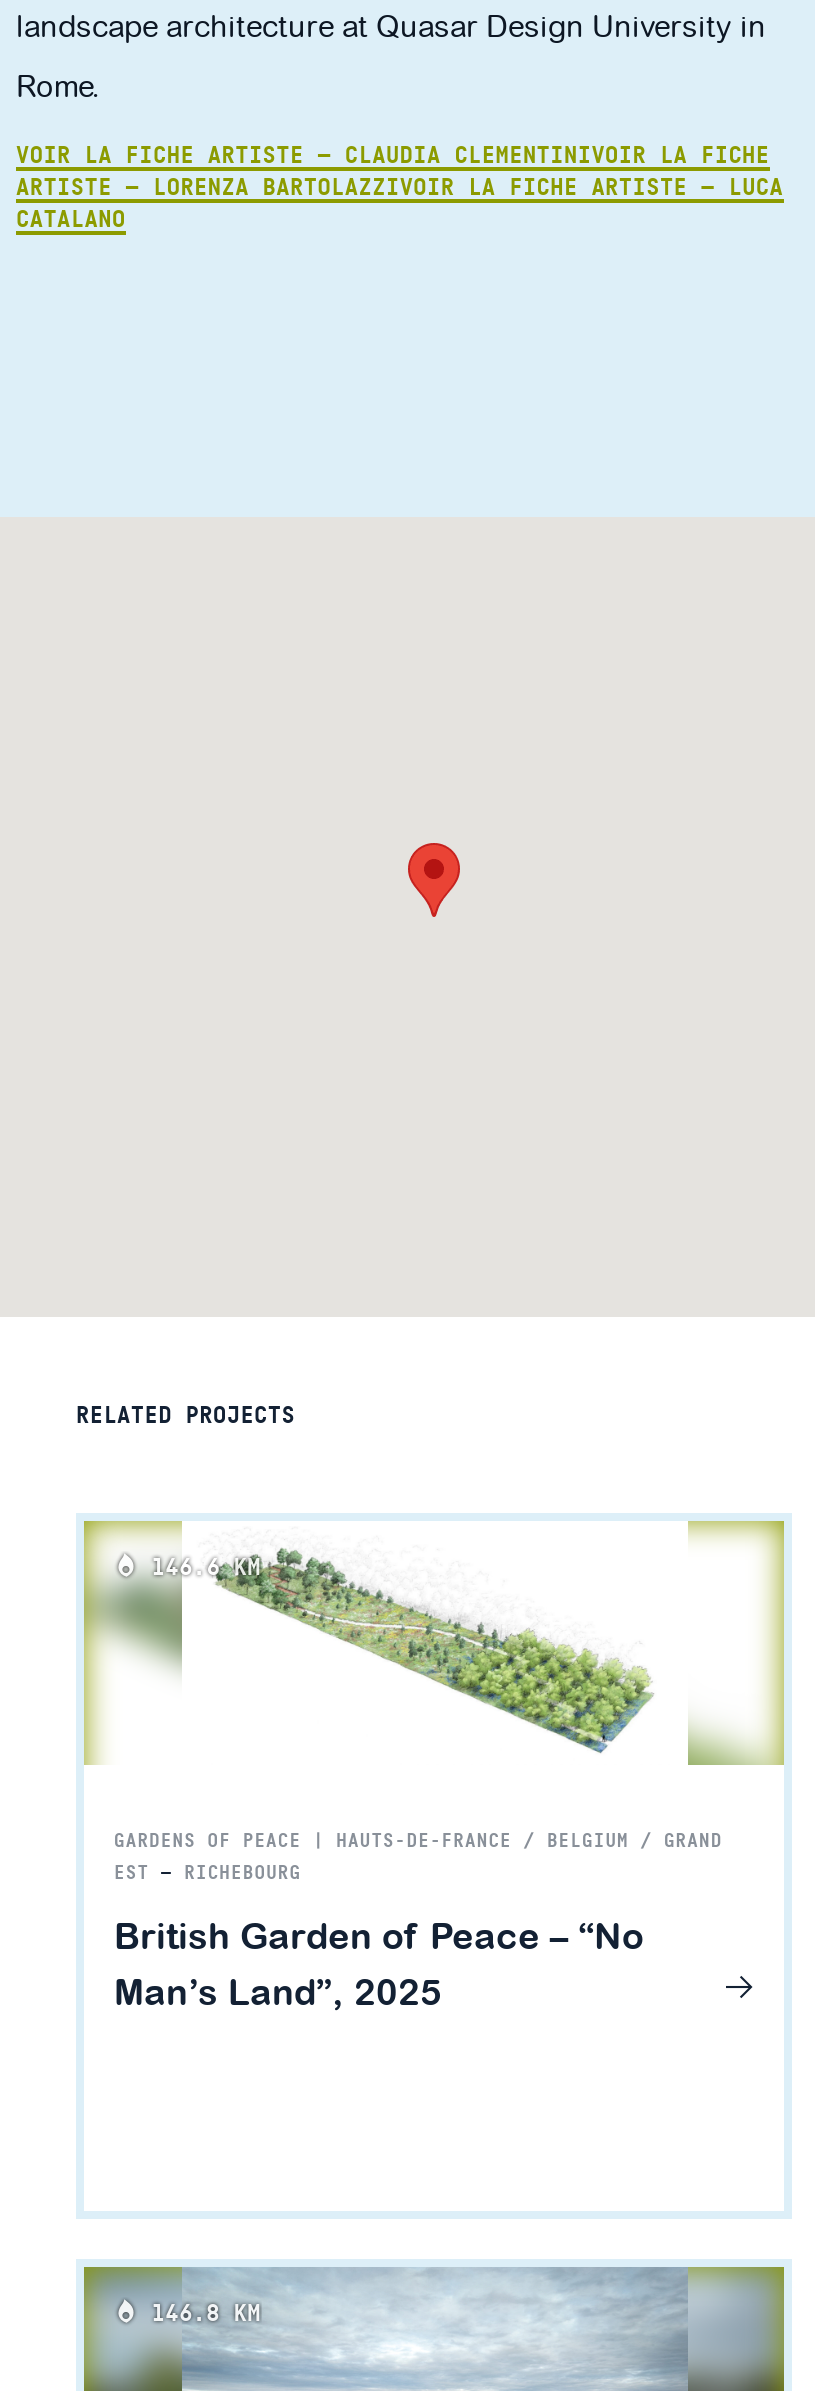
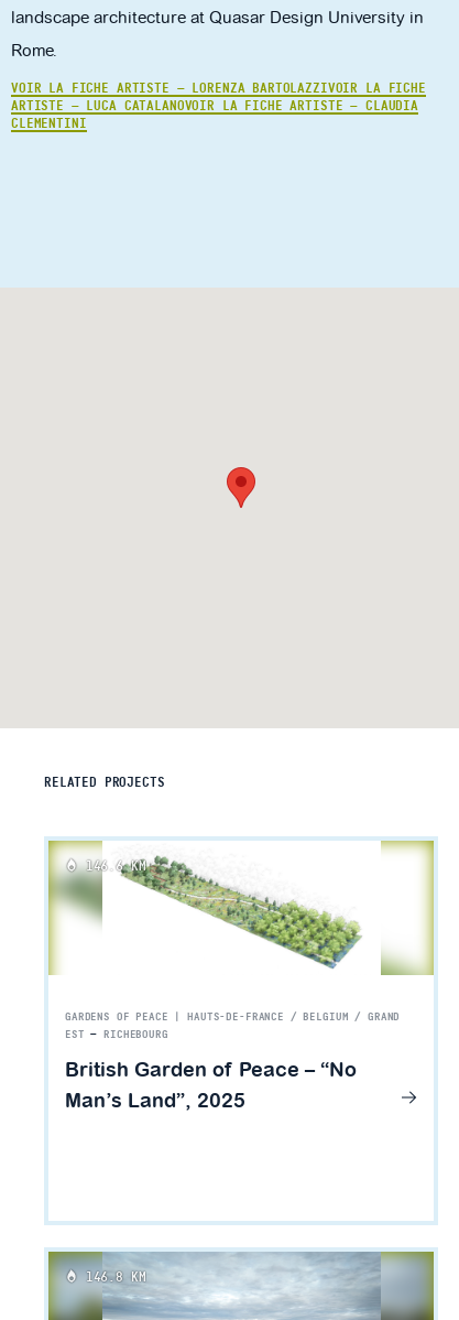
[16,144,783,232] VOIR LA FICHE ARTISTE — CLAUDIA CLEMENTINIVOIR LA FICHE | ARTISTE — LORENZA BARTOLAZZIVOIR LA FICHE ARTISTE — LUCA | CATALANO -> [11,82,426,130] VOIR LA FICHE ARTISTE — LORENZA BARTOLAZZIVOIR LA FICHE | ARTISTE — LUCA CATALANOVOIR LA FICHE ARTISTE — CLAUDIA | CLEMENTINI

